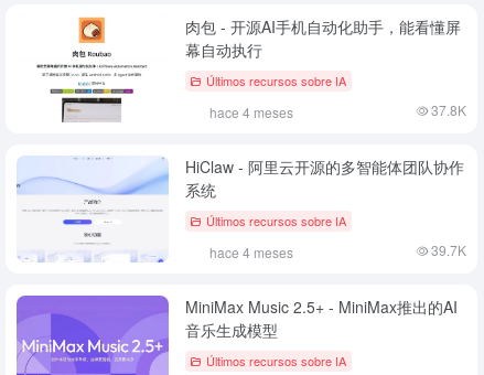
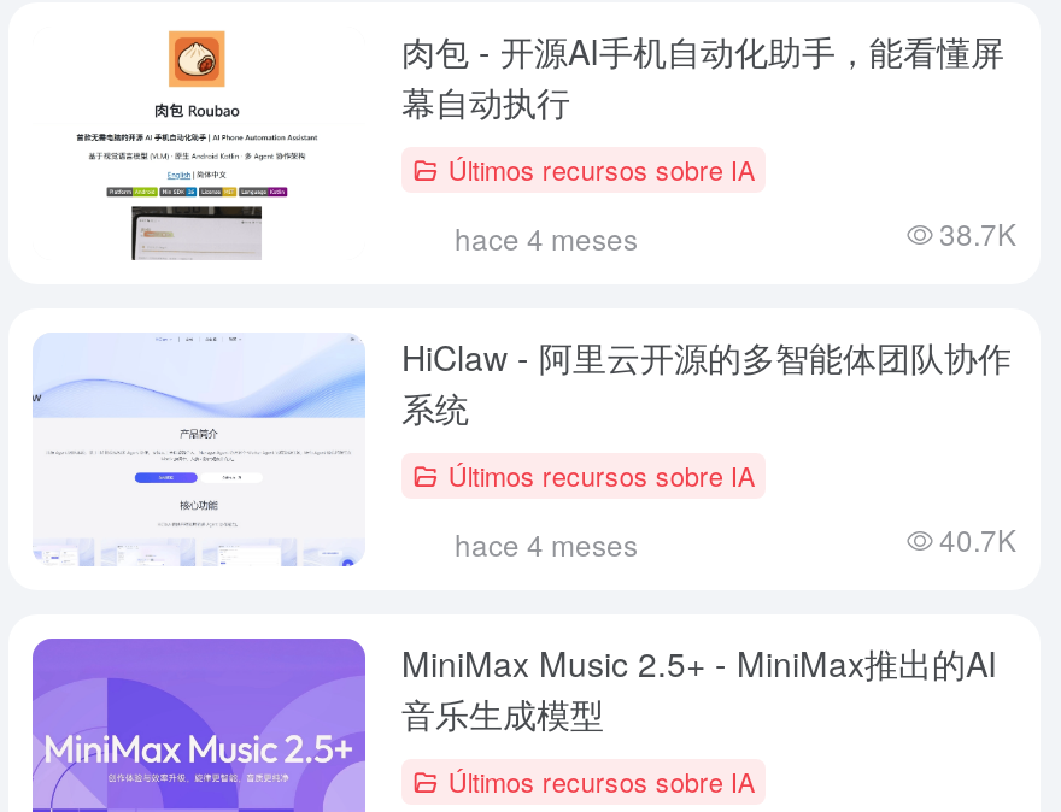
[431,100,466,119] 37.8K -> [939,212,1016,253] 38.7K
[431,240,466,259] 39.7K -> [939,518,1016,559] 40.7K

